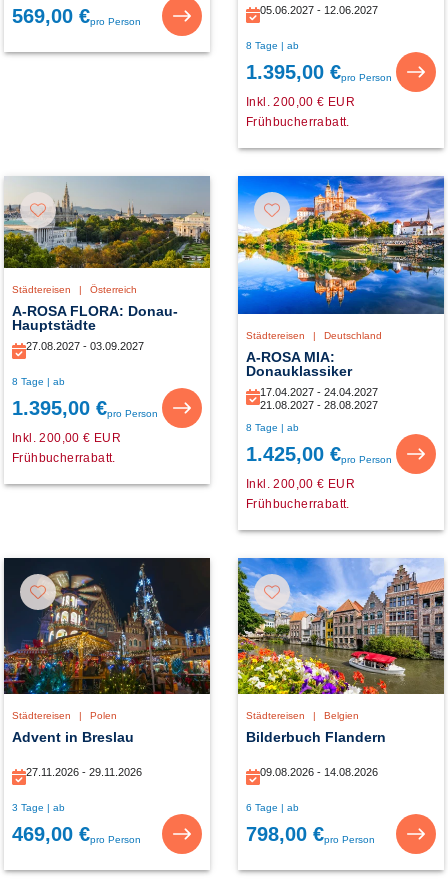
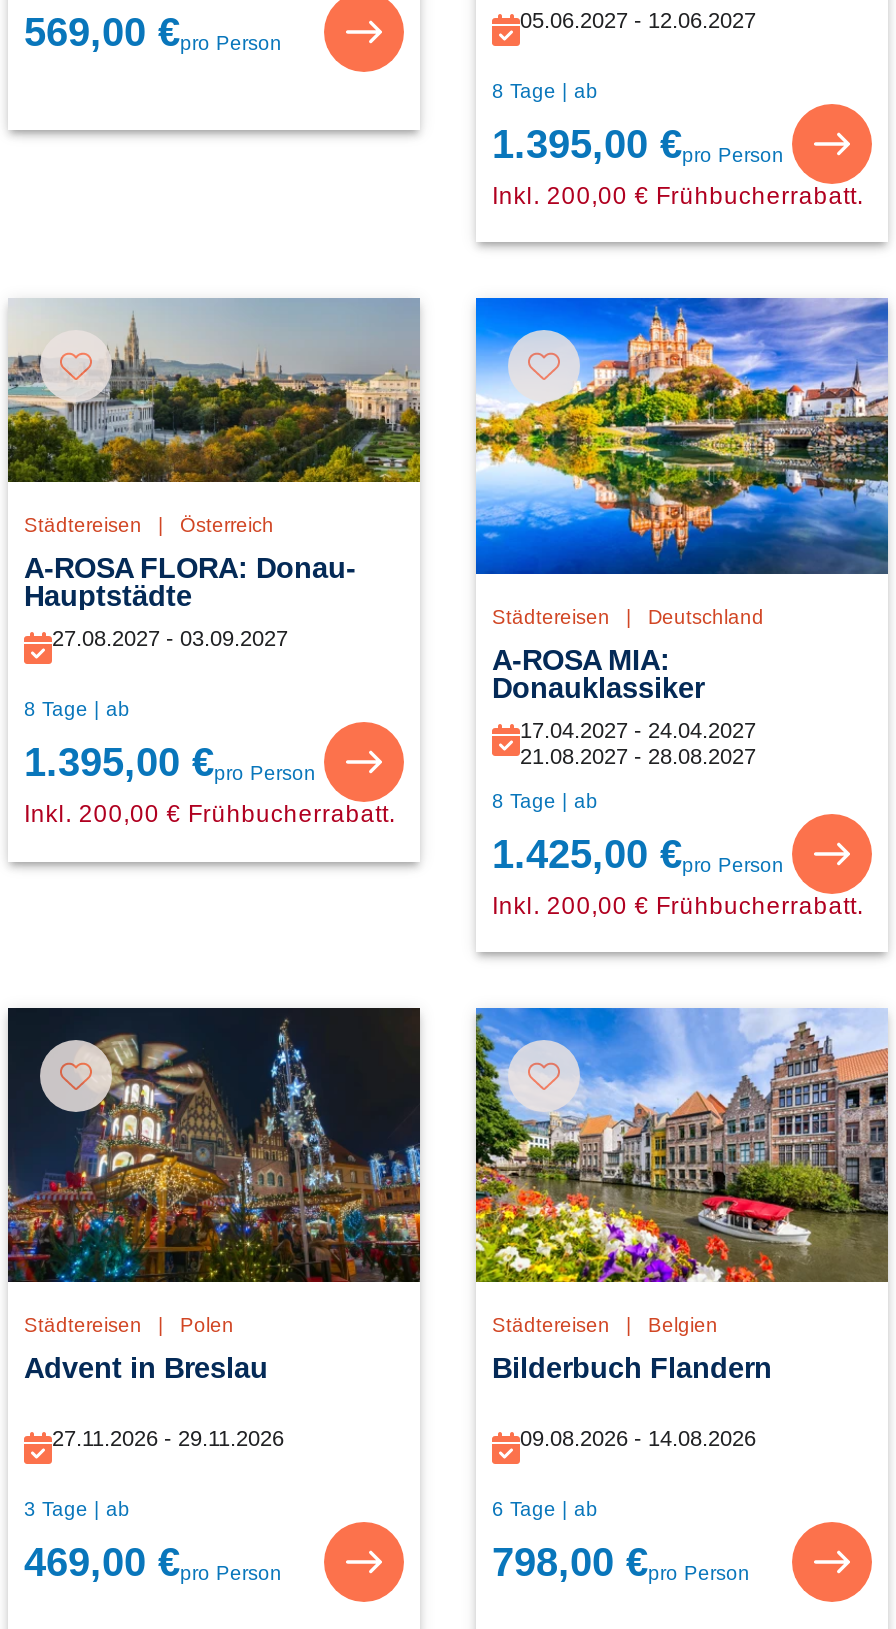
[246,95,355,129] Inkl. 200,00 € EUR | Frühbucherrabatt. -> [492,182,864,210] Inkl. 200,00 € Frühbucherrabatt.
[12,431,121,465] Inkl. 200,00 € EUR | Frühbucherrabatt. -> [24,800,396,828] Inkl. 200,00 € Frühbucherrabatt.
[246,476,355,510] Inkl. 200,00 € EUR | Frühbucherrabatt. -> [492,892,864,920] Inkl. 200,00 € Frühbucherrabatt.

